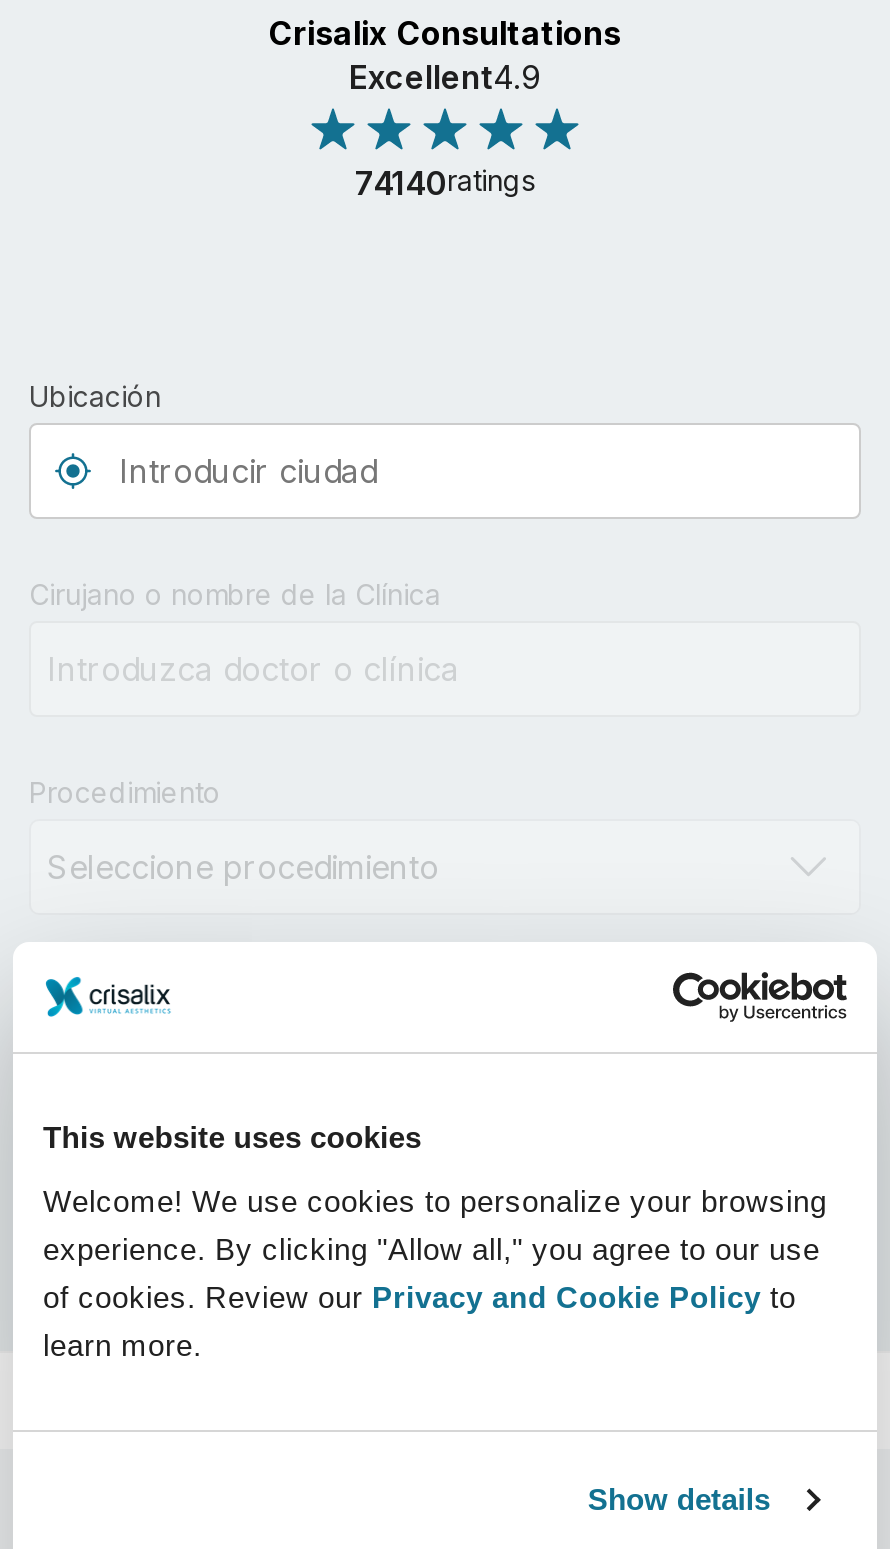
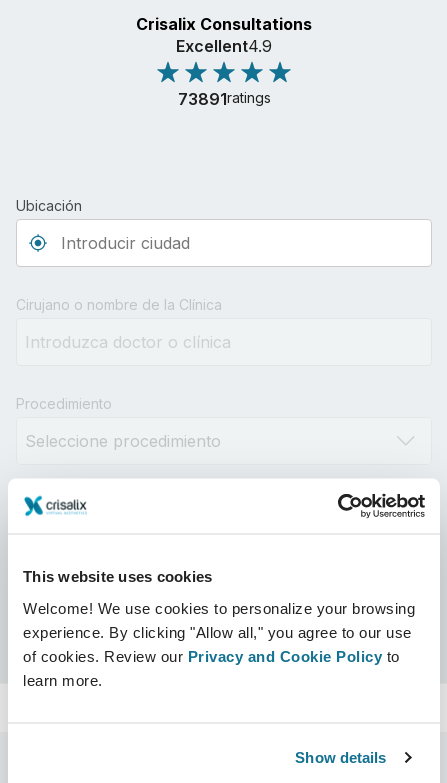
[355,163,535,203] 74140ratings -> [177,89,270,109] 73891ratings

